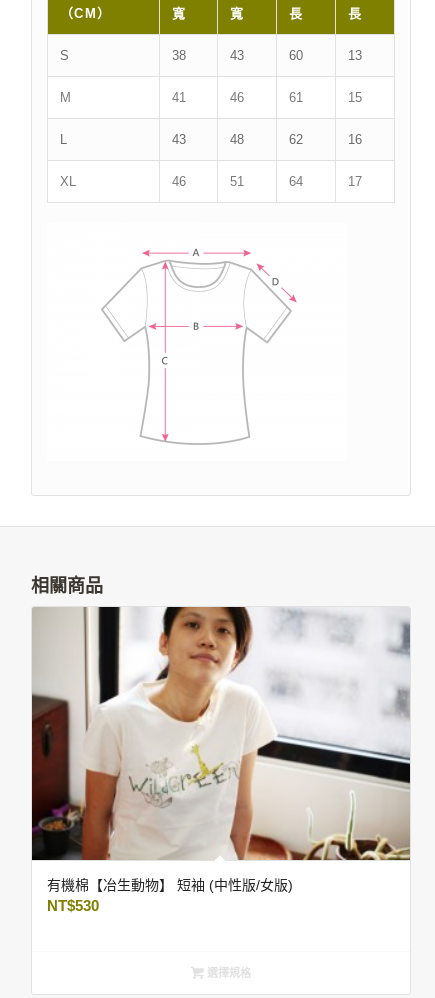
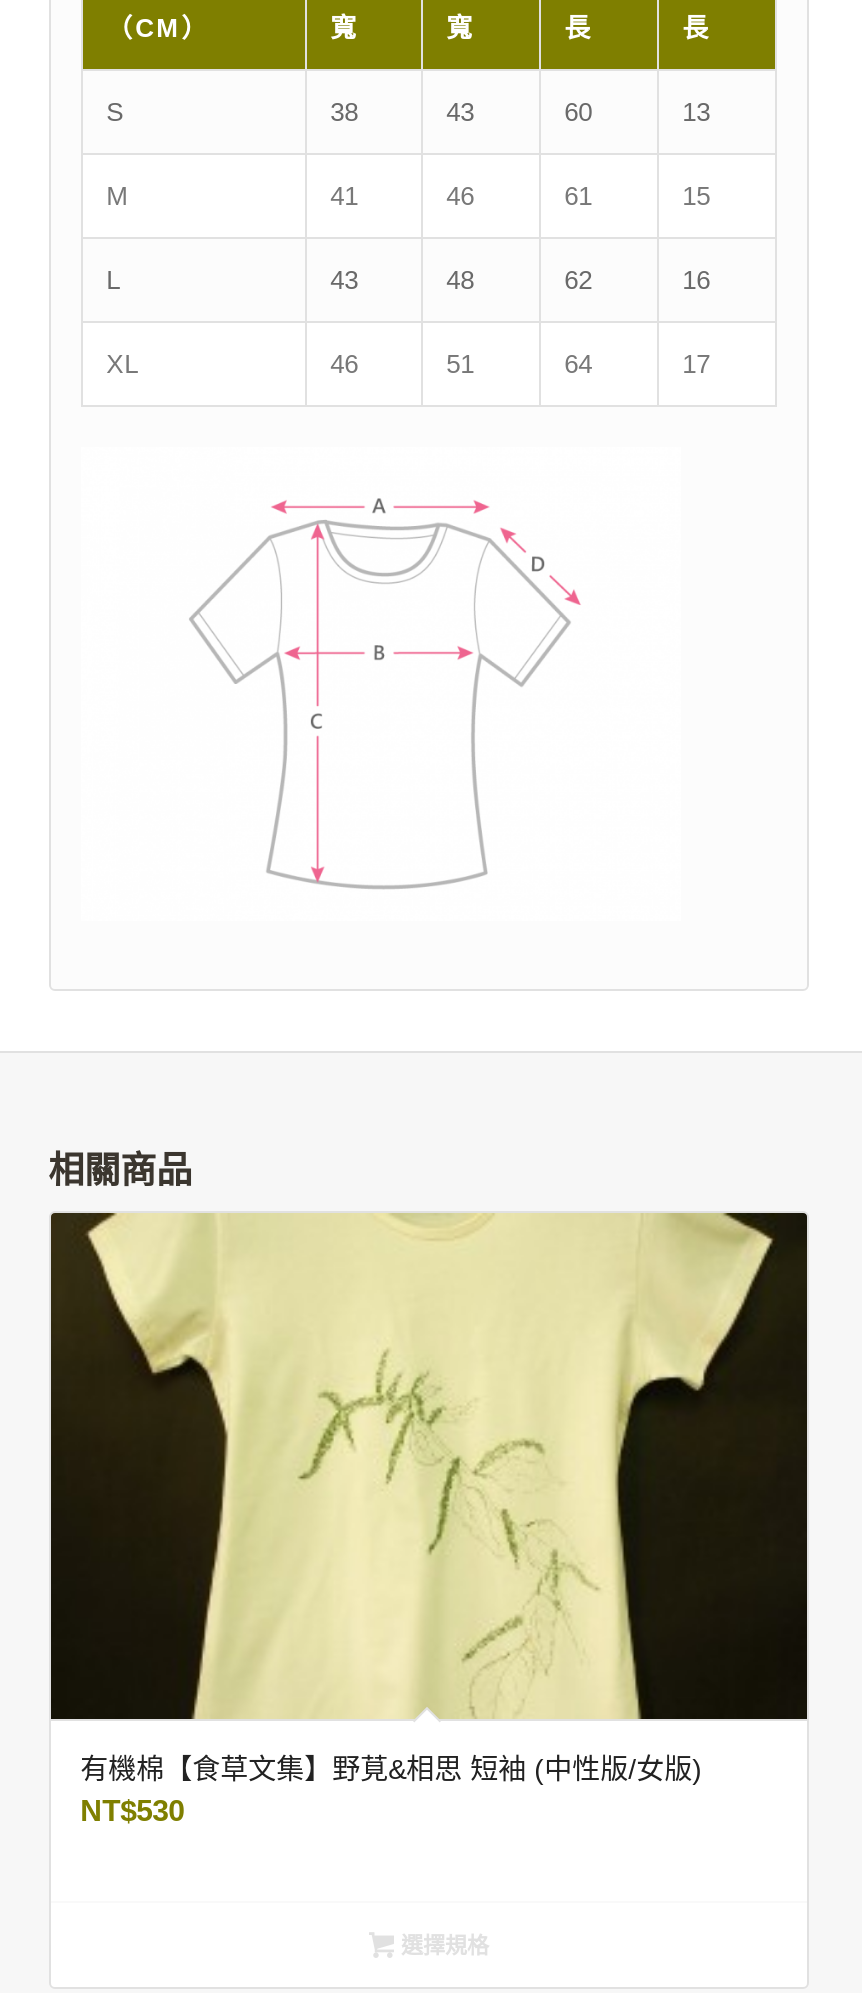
[32,606,411,893] [image] | 有機棉【冶生動物】 短袖 (中性版/女版) -> [49,1212,809,1784] [image] | 有機棉【食草文集】野莧&相思 短袖 (中性版/女版)

